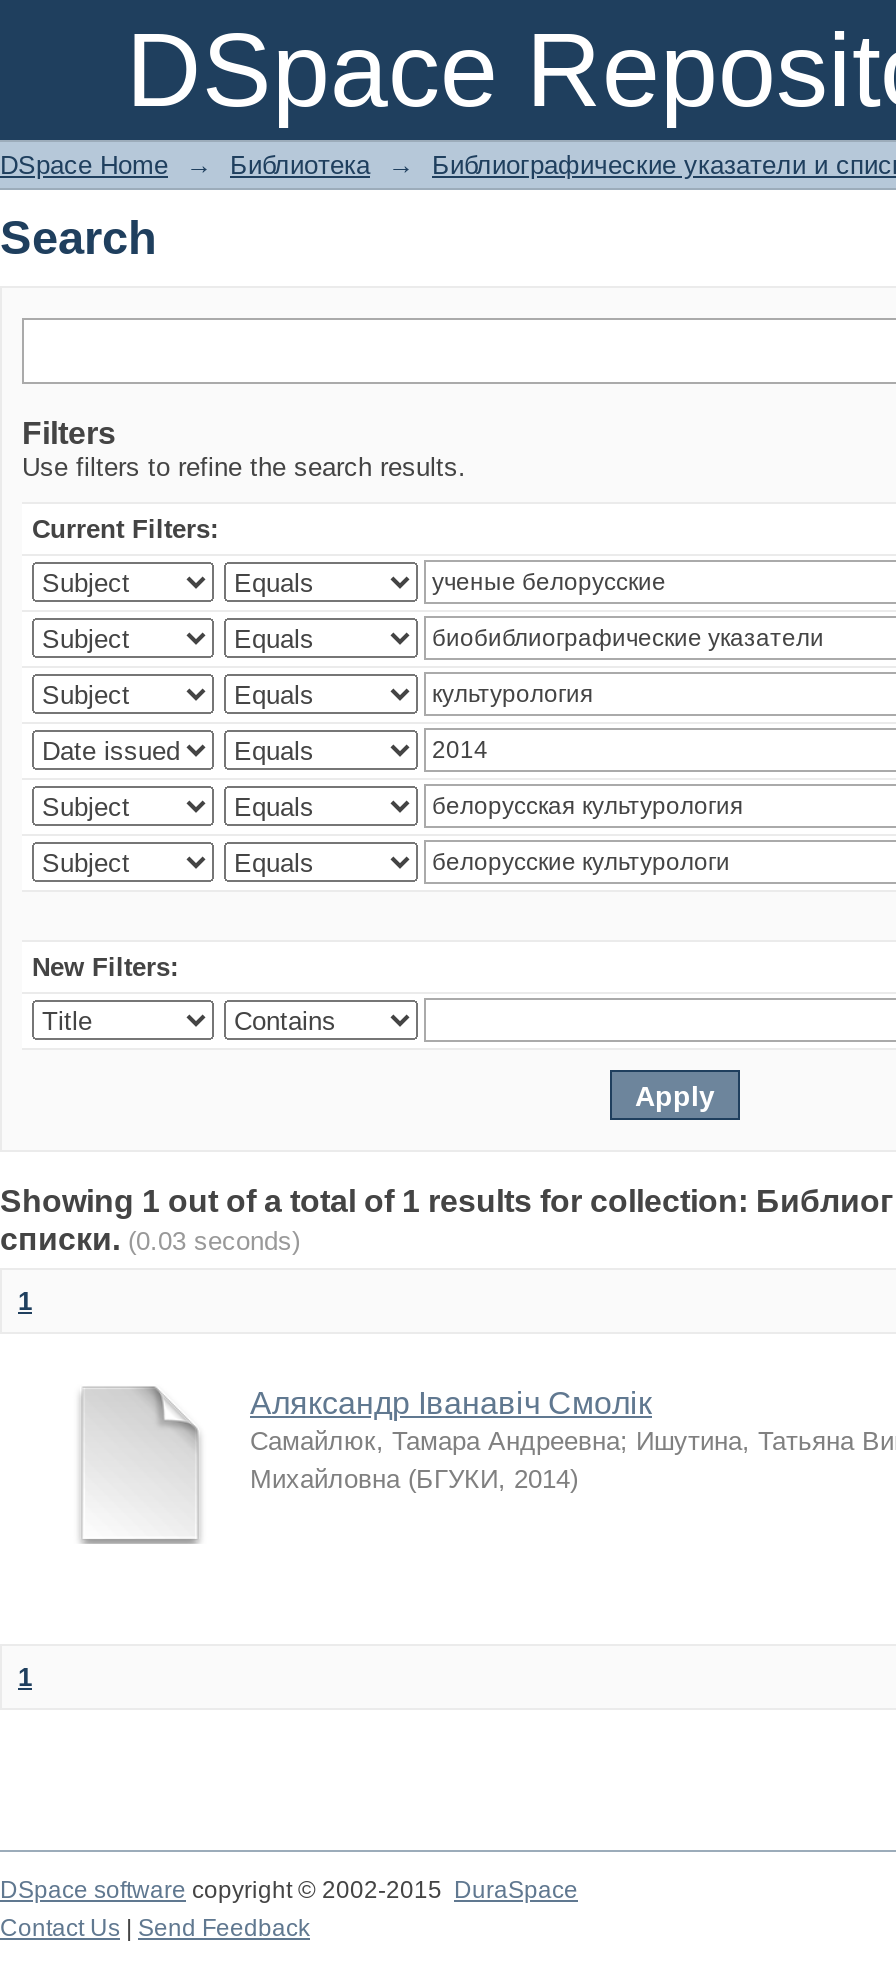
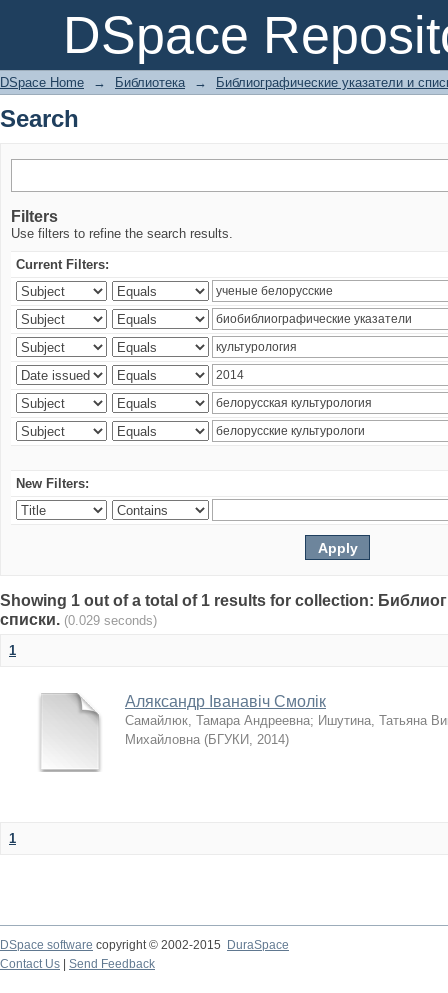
[0,1222,300,1256] списки. (0.03 seconds) -> [0,611,157,628] списки. (0.029 seconds)

